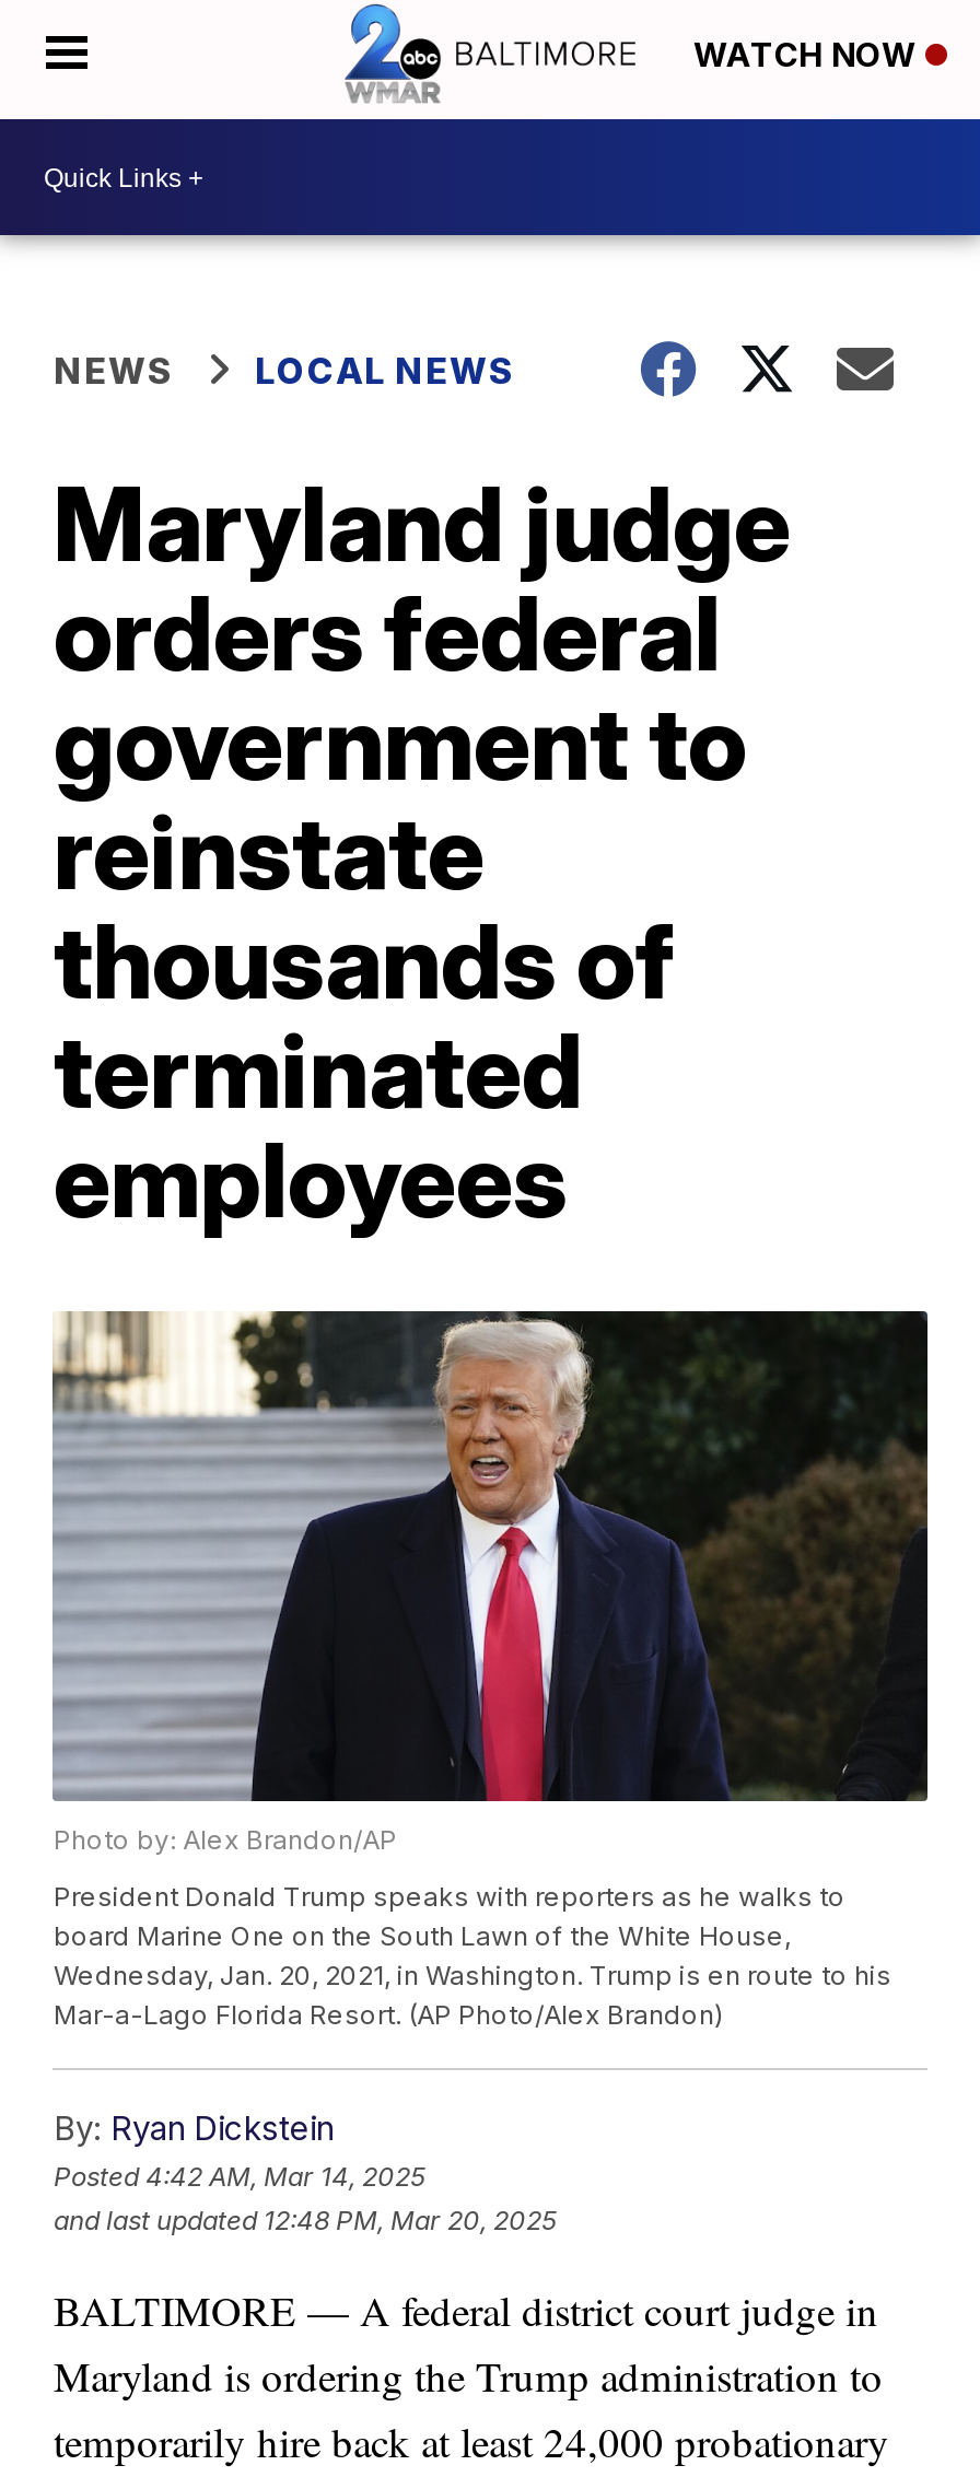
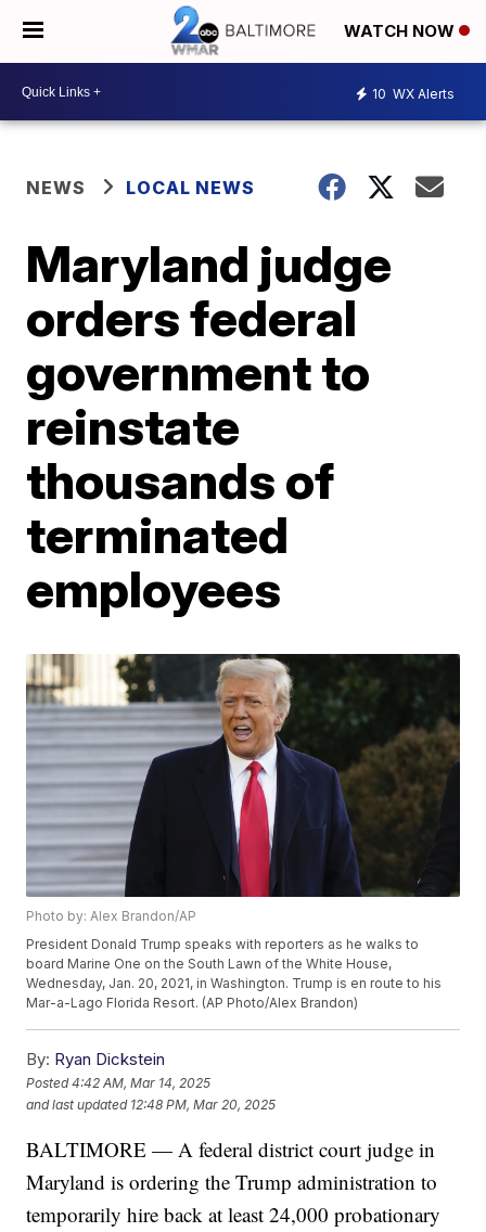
none -> [372,85,455,101] 10 WX Alerts

